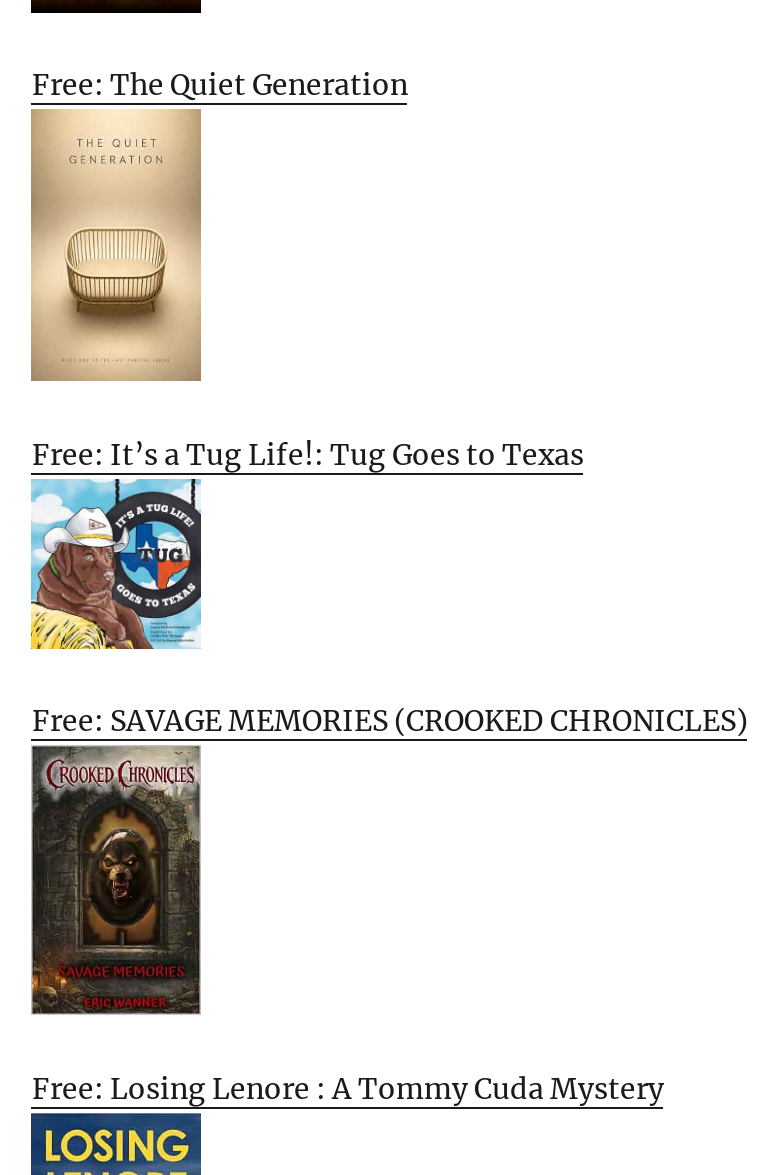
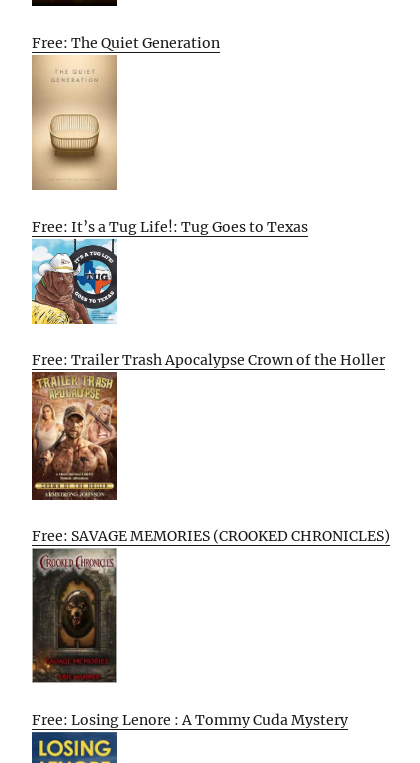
none -> [31,377,118,501] [image]
none -> [32,351,385,369] Free: Trailer Trash Apocalypse Crown of the Holler

